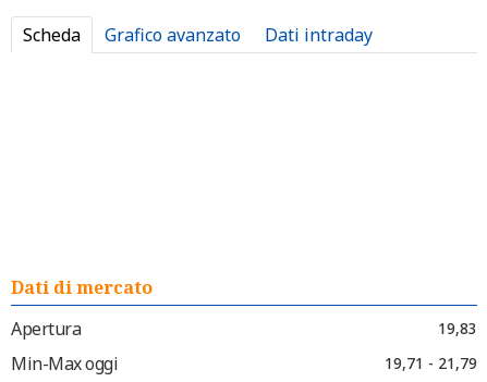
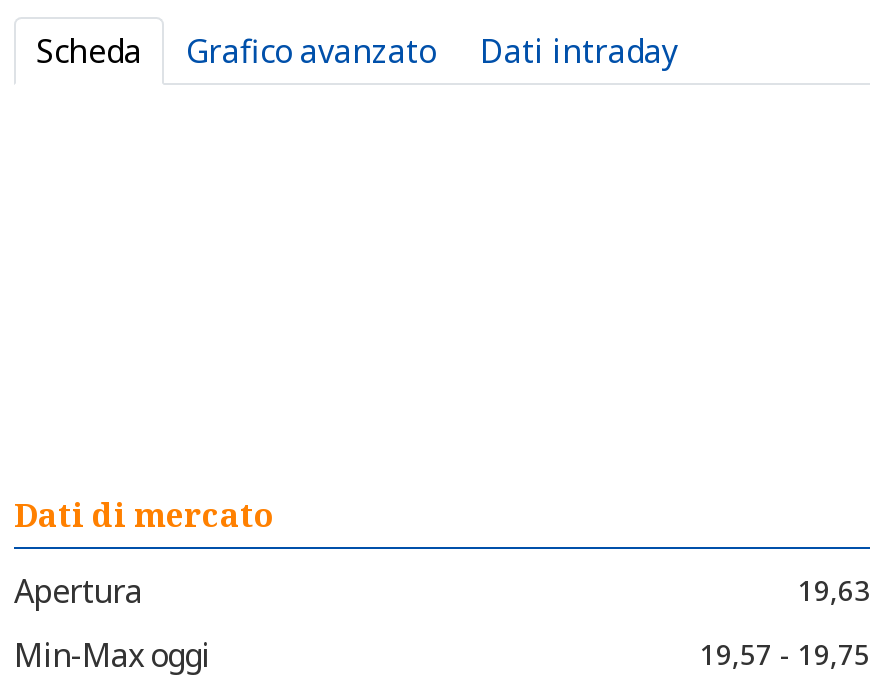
[438,318,477,338] 19,83 -> [798,571,870,609] 19,63
[385,353,477,373] 19,71 - 21,79 -> [700,635,870,673] 19,57 - 19,75

